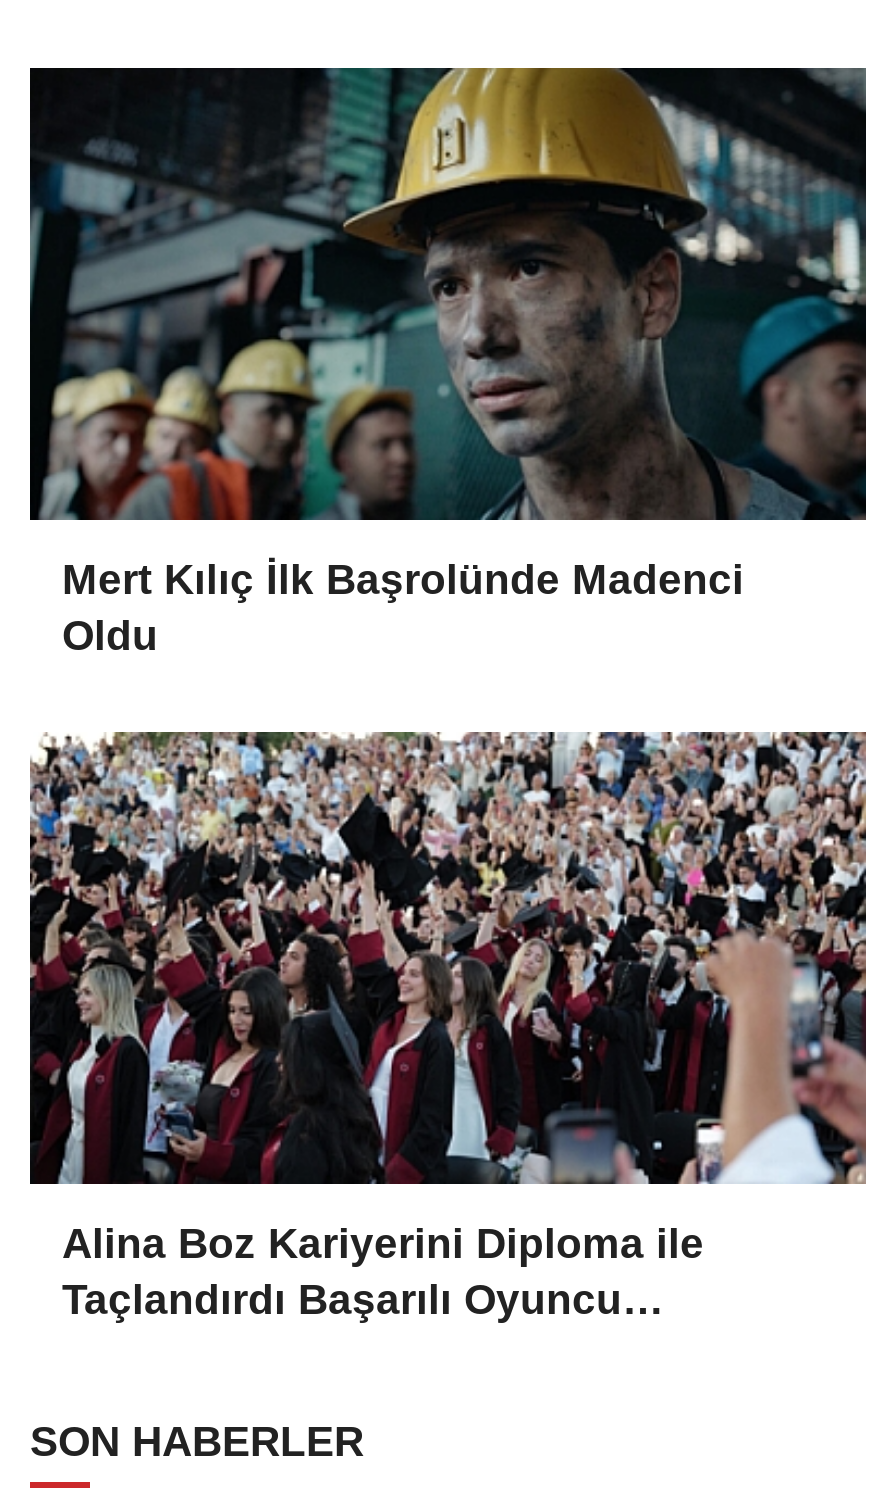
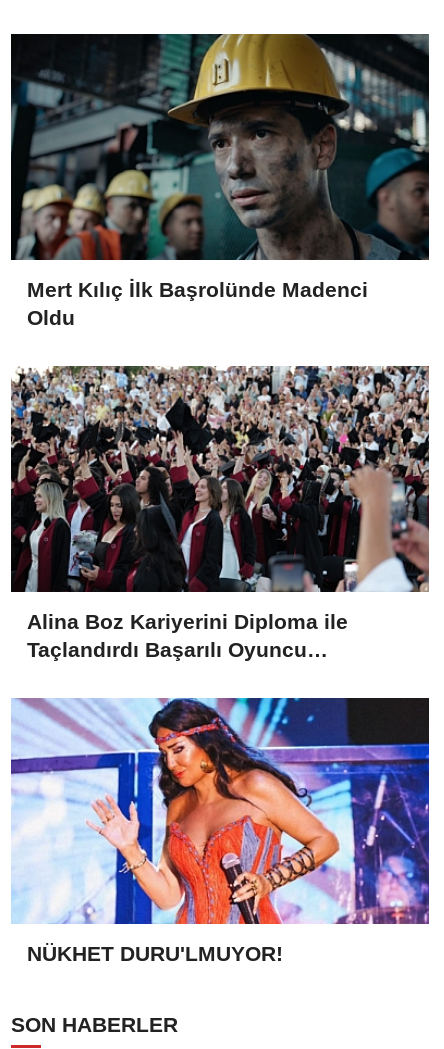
none -> [10,697,430,965] [image] | NÜKHET DURU'LMUYOR!

